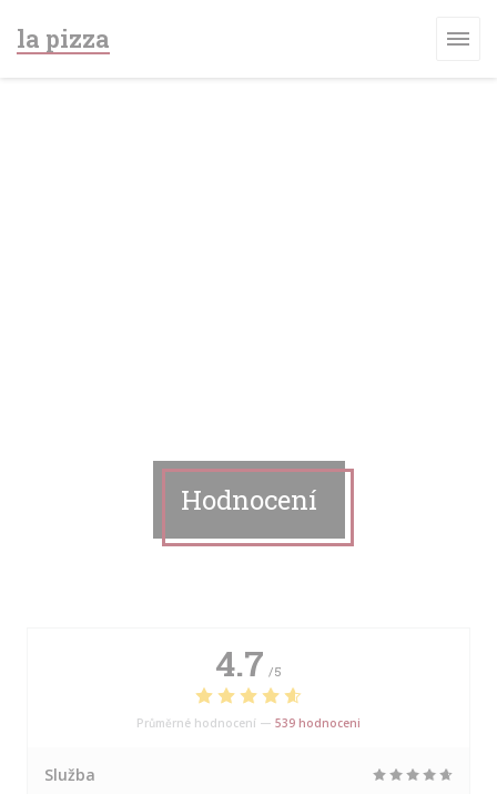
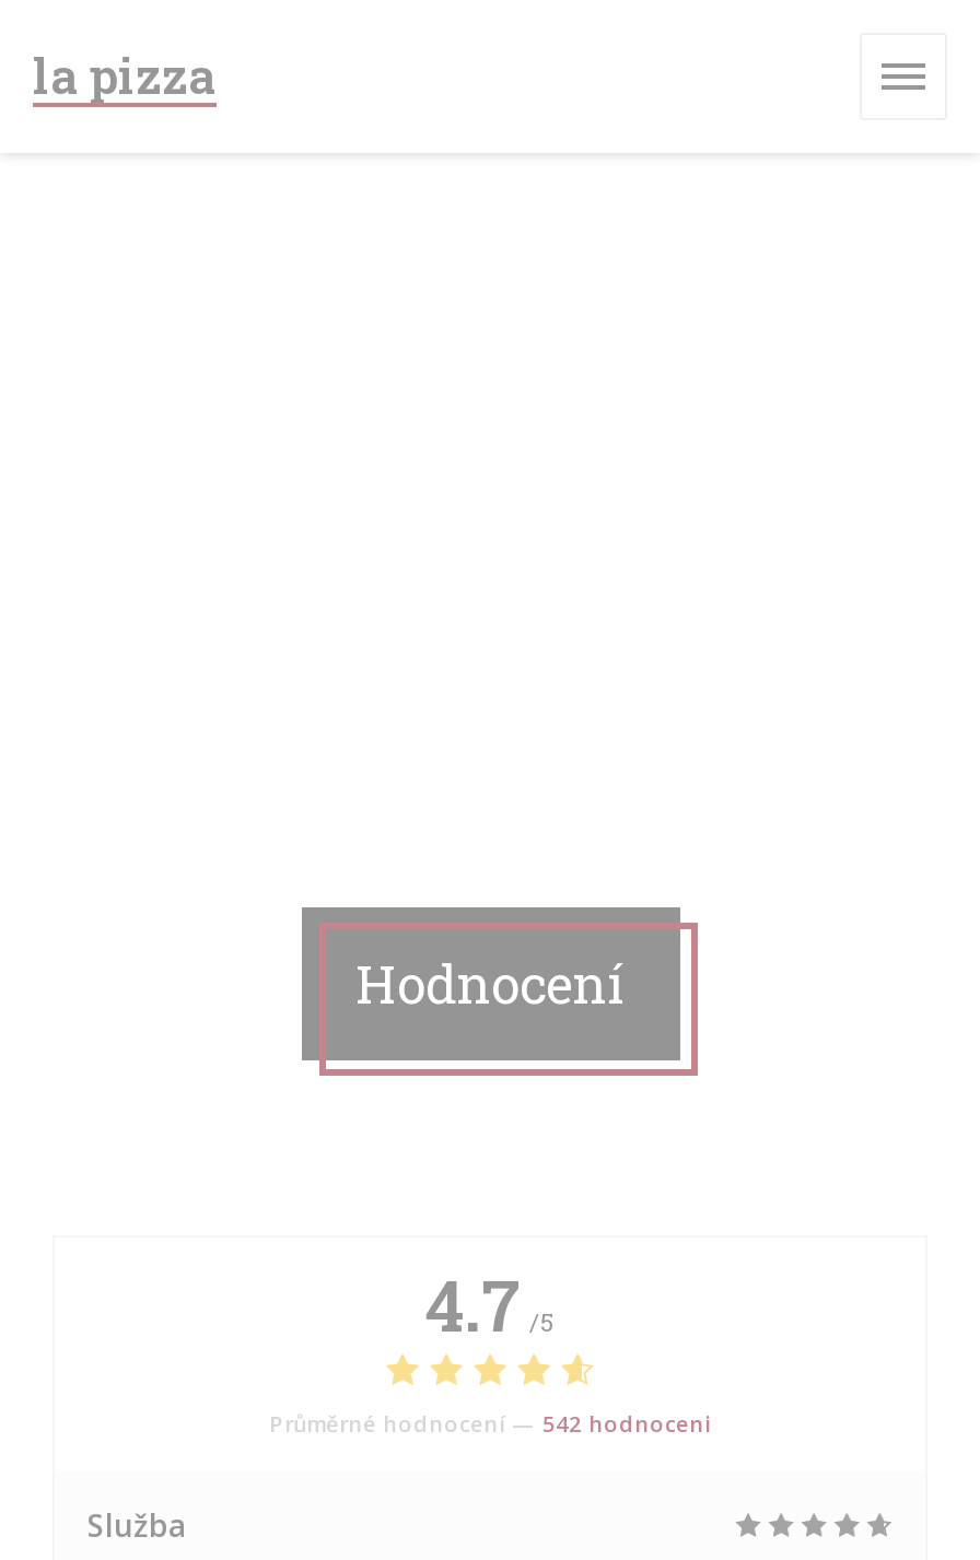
[136,715,361,731] Průměrné hodnocení — 539 hodnoceni -> [269,1408,711,1439] Průměrné hodnocení — 542 hodnoceni

